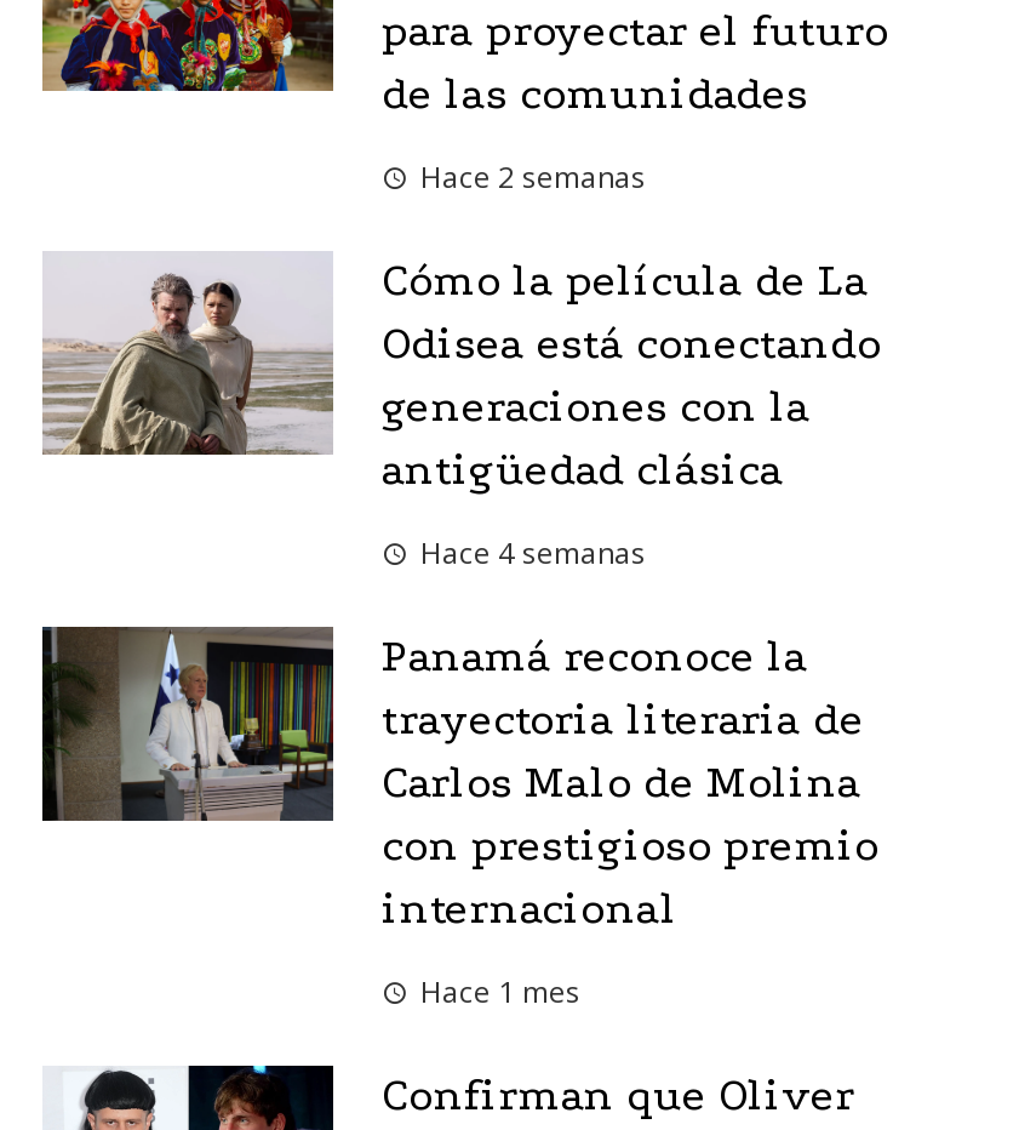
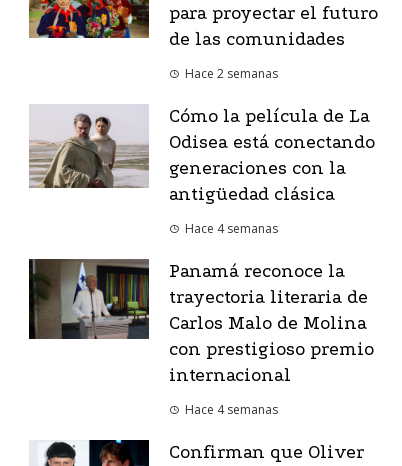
[420,972,580,1013] Hace 1 mes -> [185,401,278,418] Hace 4 semanas

